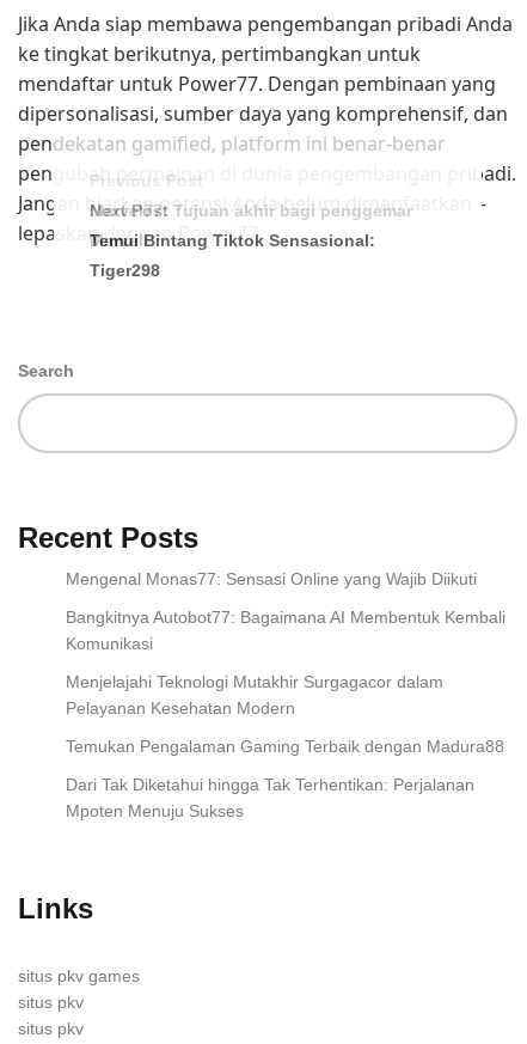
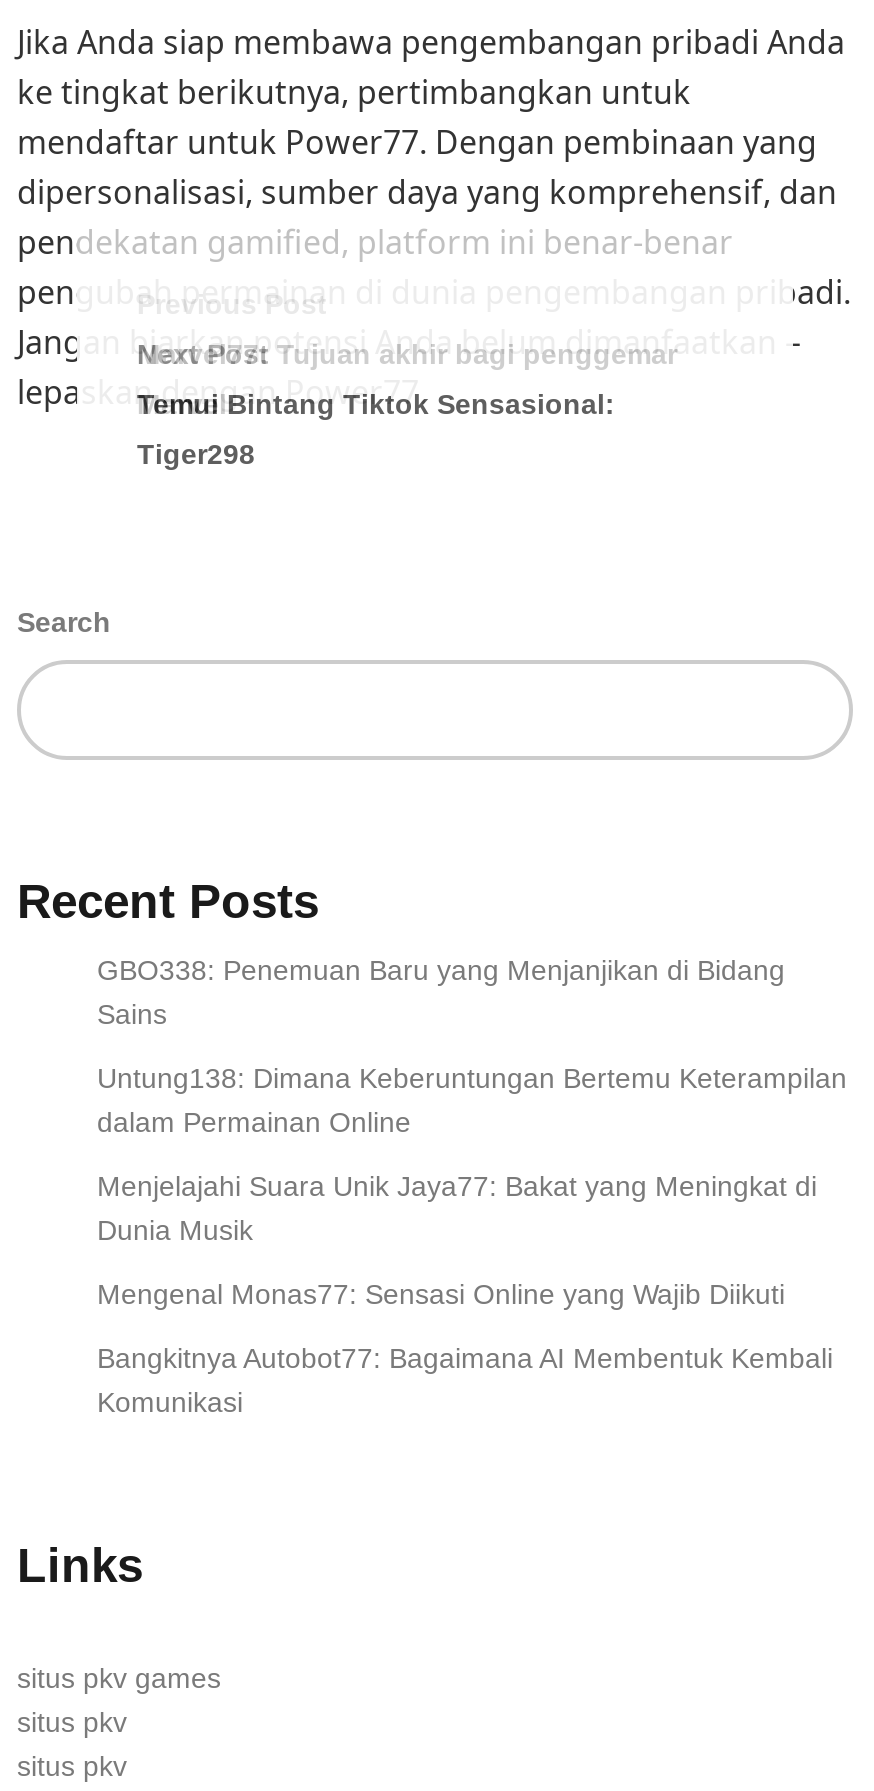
none -> [97,954,847,1246] GBO338: Penemuan Baru yang Menjanjikan di Bidang | Sains | Untung138: Dimana Keberuntungan Bertemu Keterampilan | dalam Permainan Online | Menjelajahi Suara Unik Jaya77: Bakat yang Meningkat di | Dunia Musik
moved [66,569,505,653] -> [97,1278,833,1418]: Mengenal Monas77: Sensasi Online yang Wajib Diikuti | Bangkitnya Autobot77: Bagaimana AI Membentuk Kembali | Komunikasi
[66,672,504,820] Menjelajahi Teknologi Mutakhir Surgagacor dalam | Pelayanan Kesehatan Modern | Temukan Pengalaman Gaming Terbaik dengan Madura88 | Dari Tak Diketahui hingga Tak Terhentikan: Perjalanan | Mpoten Menuju Sukses -> none

